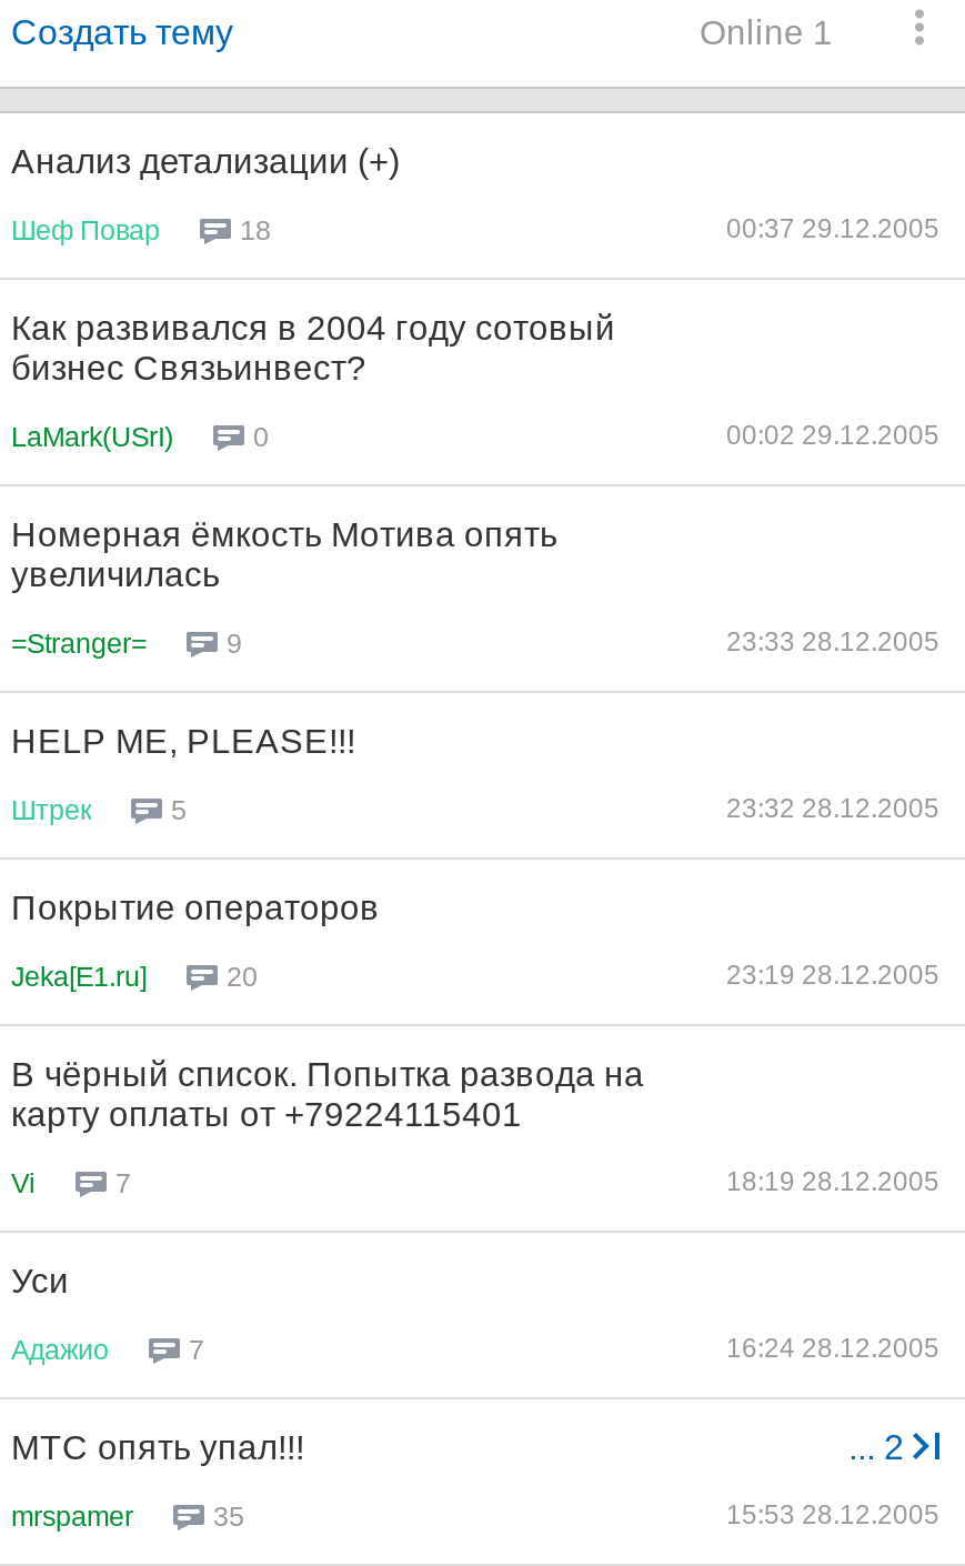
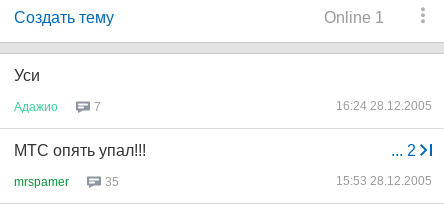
[11,142,939,1199] Анализ детализации (+) | Шеф Повар | 18 | 00:37 29.12.2005 | Как развивался в 2004 году сотовый | бизнес Связьинвест? | LaMark(USrI) | 0 | 00:02 29.12.2005 | Номерная ёмкость Мотива опять | увеличилась | =Stranger= | 9 | 23:33 28.12.2005 | HELP ME, PLEASE!!! | Штрек | 5 | 23:32 28.12.2005 | Покрытие операторов | Jeka[E1.ru] | 20 | 23:19 28.12.2005 | В чёрный список. Попытка развода на | карту оплаты от +79224115401 | Vi | 7 | 18:19 28.12.2005 -> none

